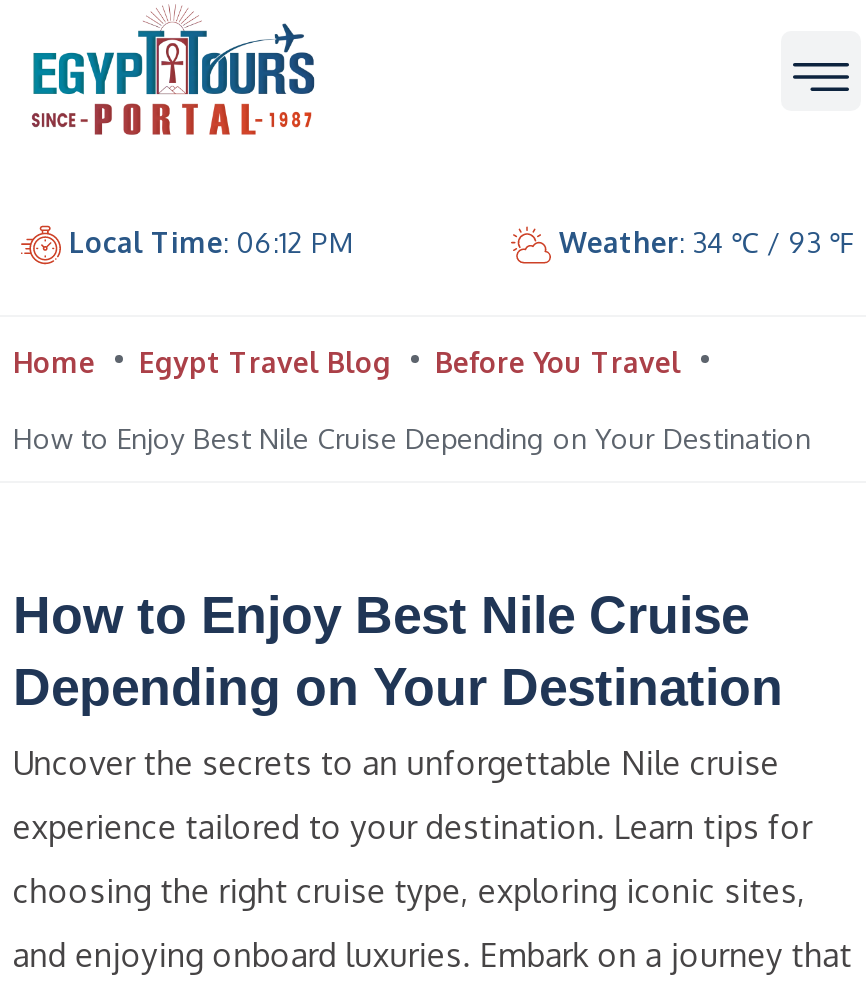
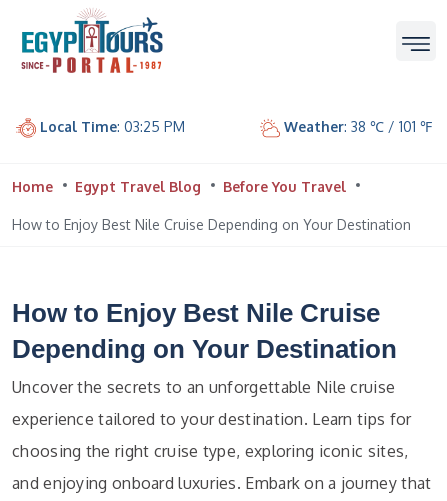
[69,225,353,259] Local Time: 06:12 PM -> [40,118,185,135] Local Time: 03:25 PM
[559,225,853,259] Weather: 34 ℃ / 93 ℉ -> [284,118,432,135] Weather: 38 ℃ / 101 ℉

